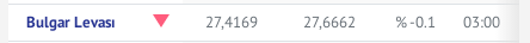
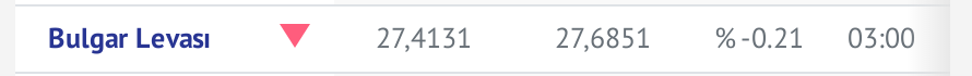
[205,12,258,32] 27,4169 -> [376,20,472,56] 27,4131
[303,12,356,32] 27,6662 -> [555,20,651,56] 27,6851
[395,12,435,32] % -0.1 -> [714,20,804,56] % -0.21

